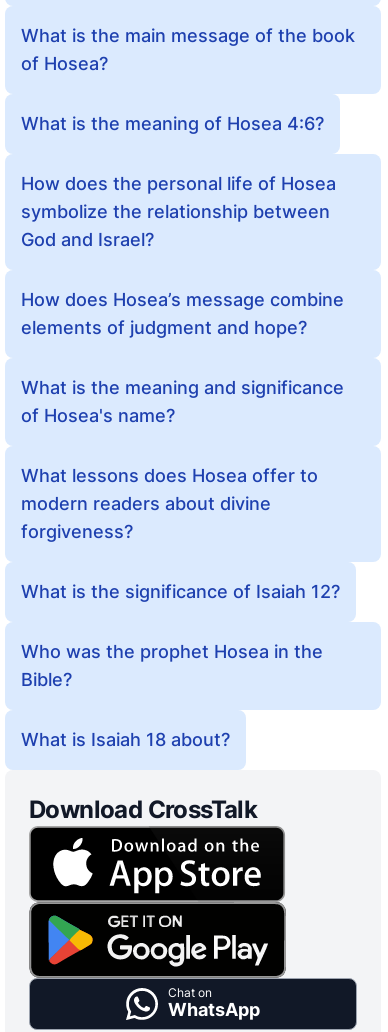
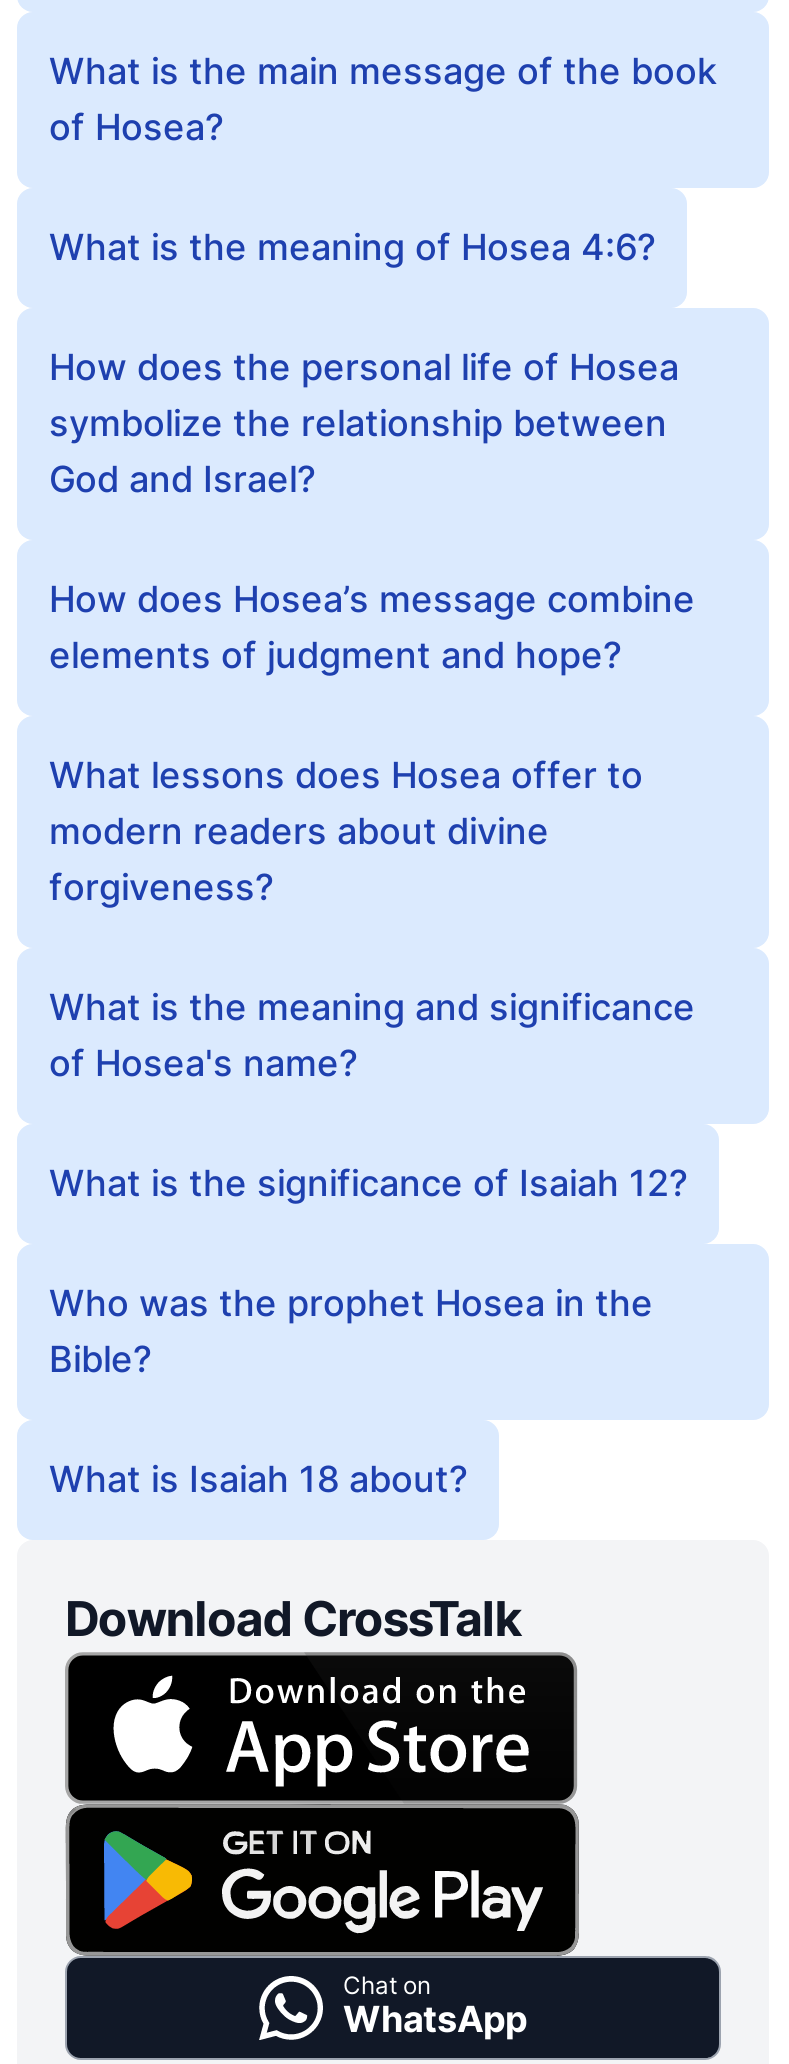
moved [21,377,344,426] -> [49,986,695,1084]: What is the meaning and significance | of Hosea's name?
moved [21,465,318,542] -> [49,754,643,908]: What lessons does Hosea offer to | modern readers about divine | forgiveness?

